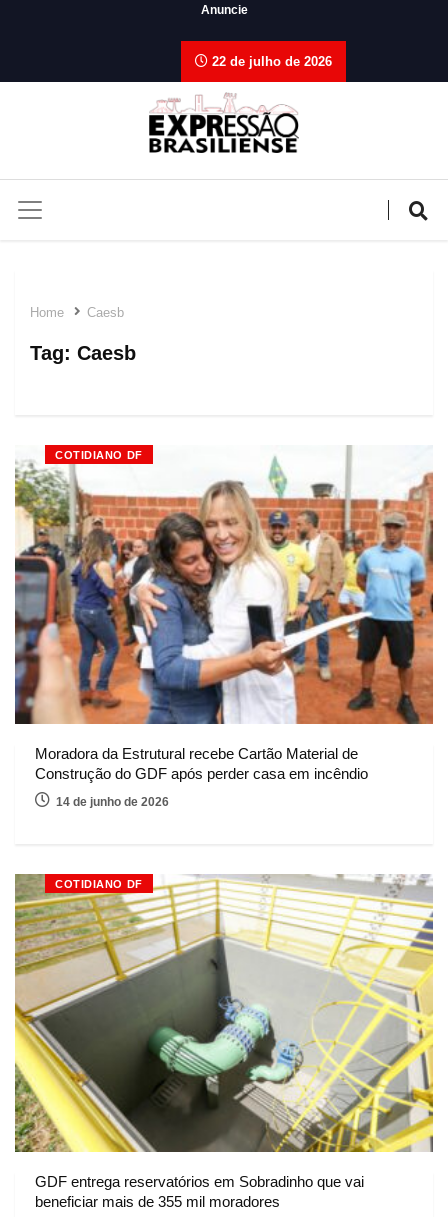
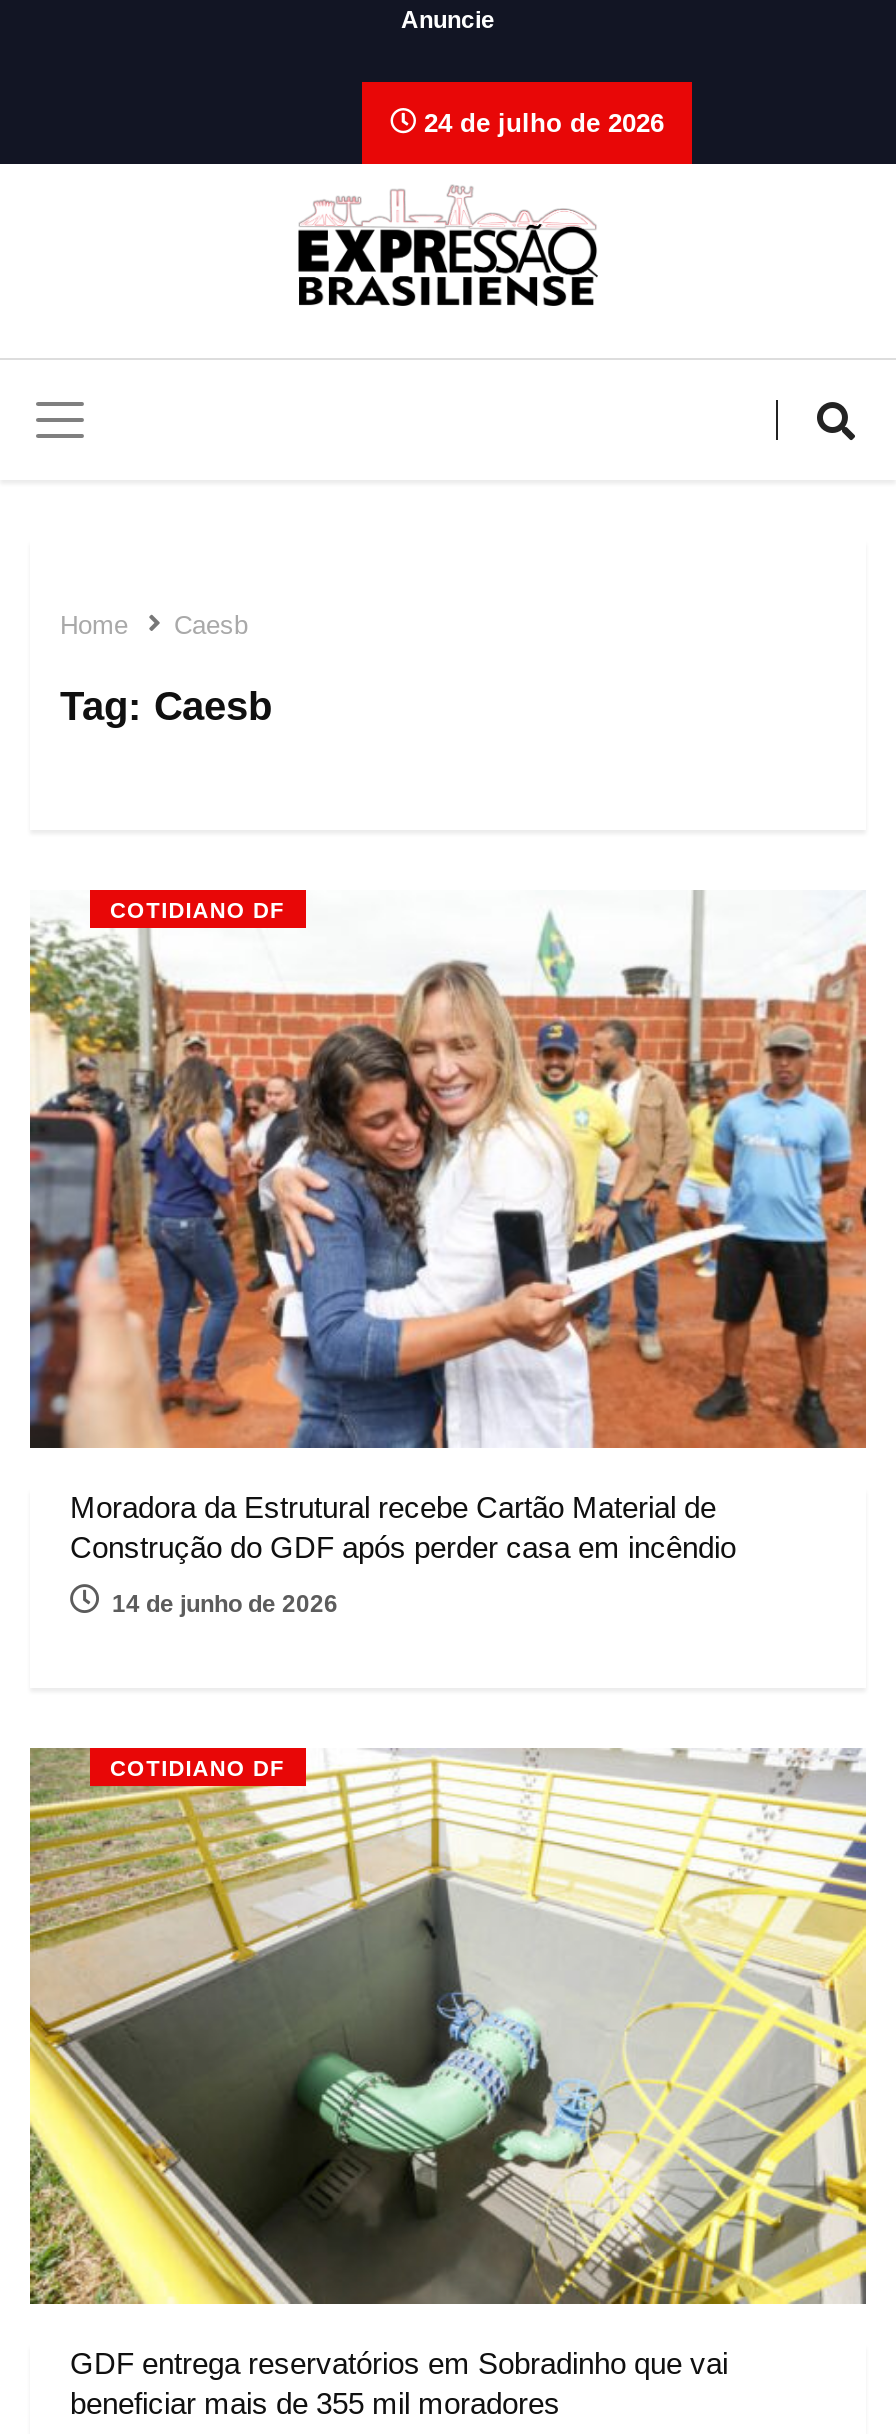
[208,54,332,69] 22 de julho de 2026 -> [416,108,664,138] 24 de julho de 2026

